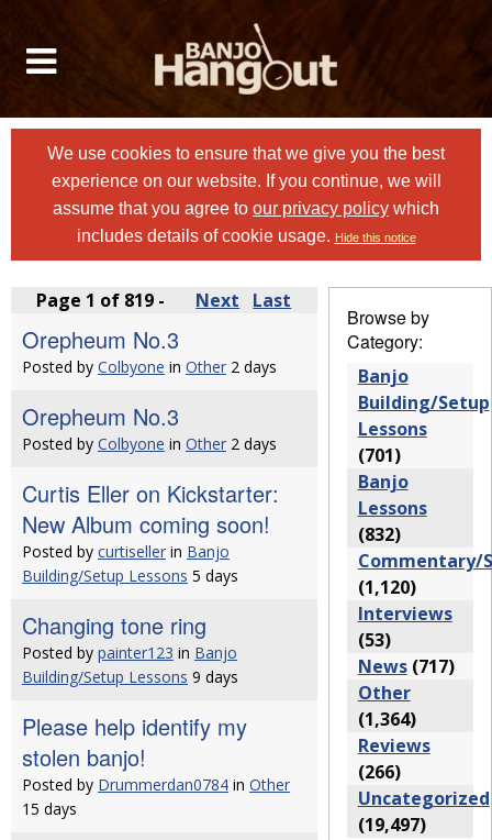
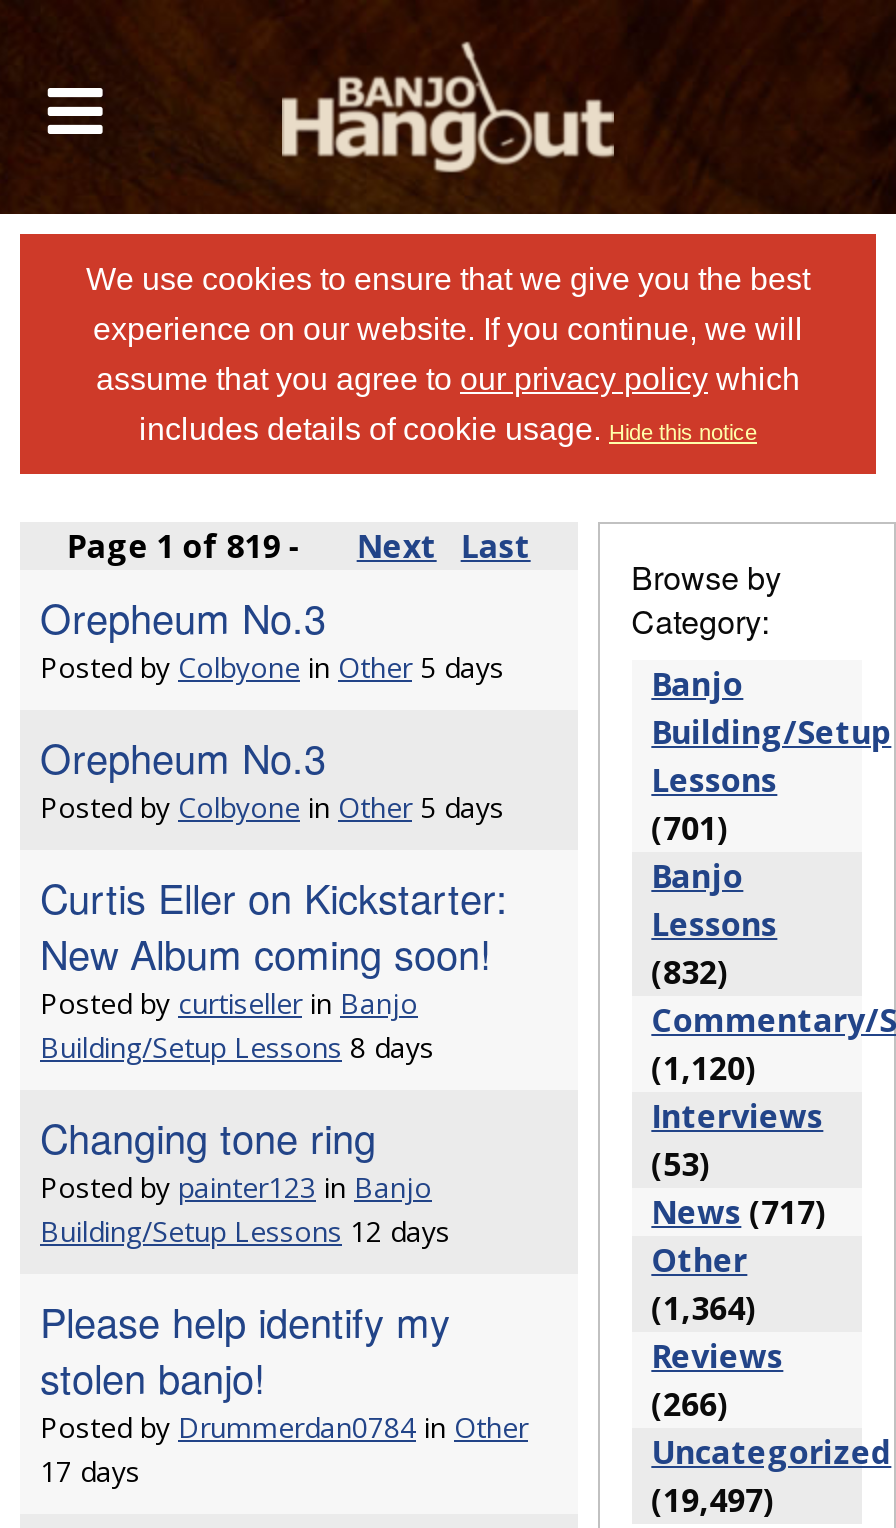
[22,356,277,377] Posted by Colbyone in Other 2 days -> [40,648,504,686] Posted by Colbyone in Other 5 days
[22,433,277,454] Posted by Colbyone in Other 2 days -> [40,788,504,826] Posted by Colbyone in Other 5 days
[22,565,238,586] Building/Setup Lessons 5 days -> [40,1028,434,1066] Building/Setup Lessons 8 days
[22,666,238,687] Building/Setup Lessons 9 days -> [40,1212,450,1250] Building/Setup Lessons 12 days
[22,798,77,819] 15 days -> [40,1452,140,1490] 17 days

